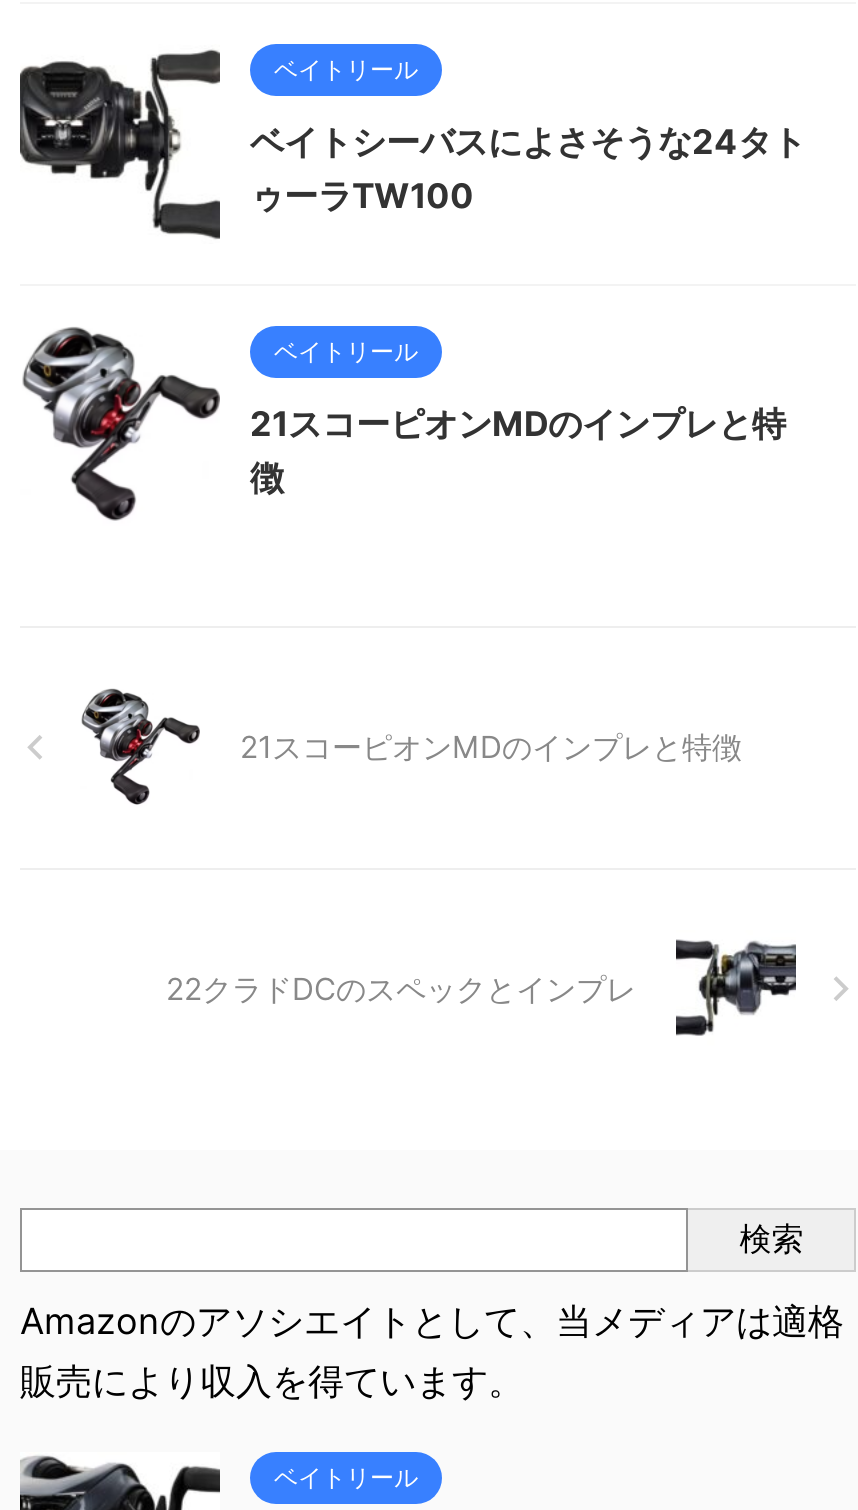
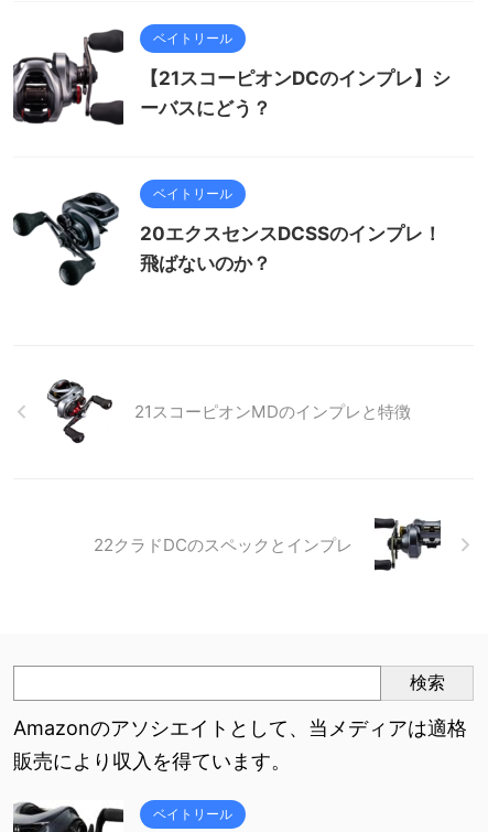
[18,48,806,240] [image] | ベイトシーバスによさそうな24タト | ゥーラTW100 -> [12,28,451,131] [image] | 【21スコーピオンDCのインプレ】シ | ーバスにどう？
[20,326,786,522] [image] | 21スコーピオンMDのインプレと特 | 徴 -> [12,181,442,287] [image] | 20エクスセンスDCSSのインプレ！ | 飛ばないのか？

